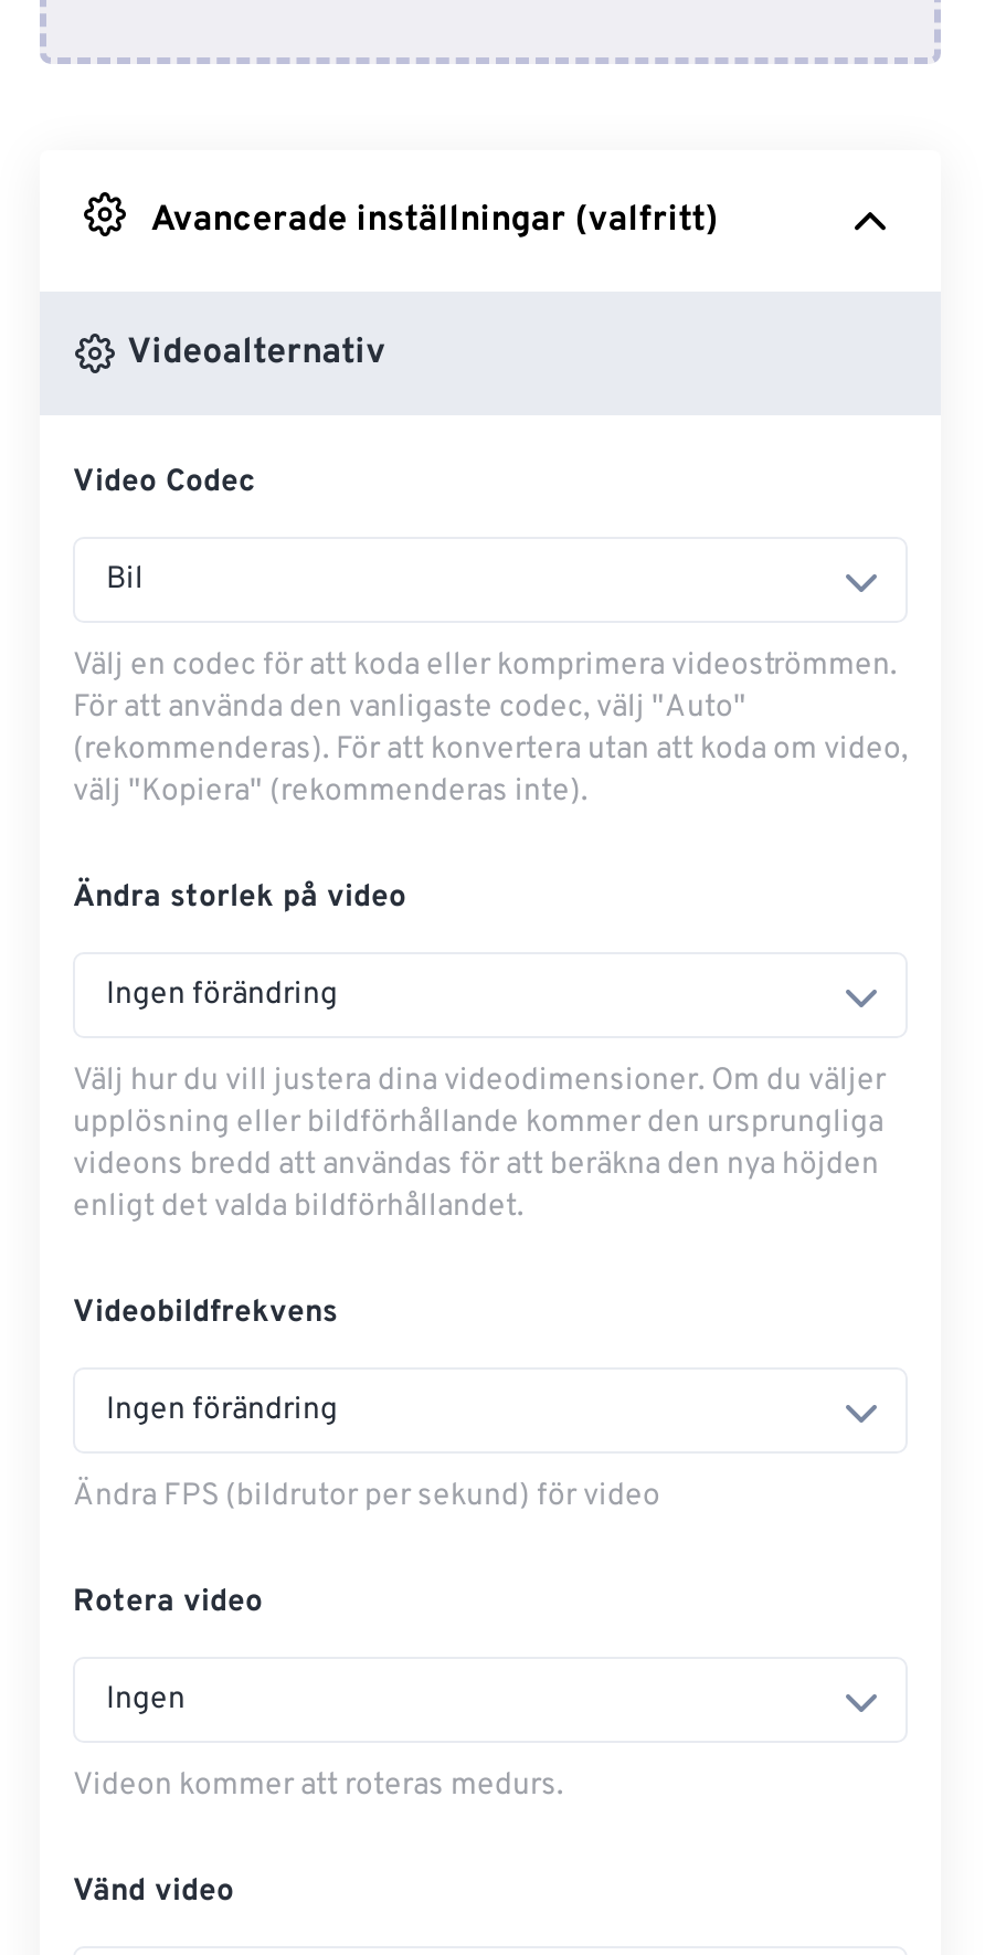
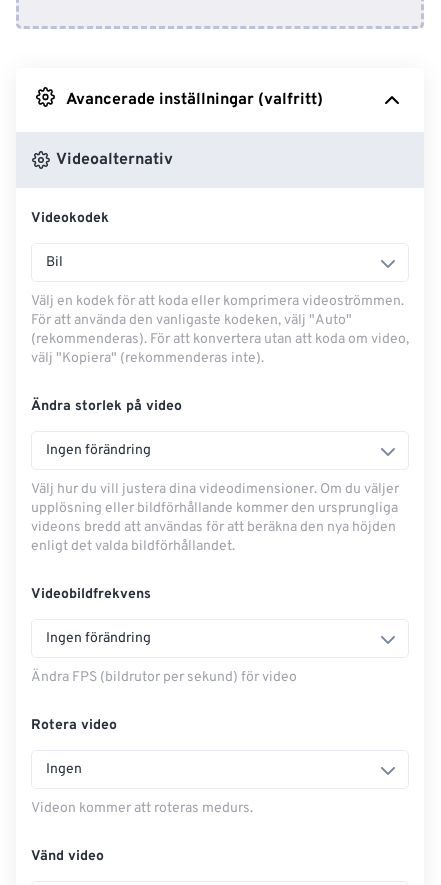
[73,464,256,501] Video Codec -> [31,210,109,227] Videokodek
[73,647,897,685] Välj en codec för att koda eller komprimera videoströmmen. -> [31,293,404,310] Välj en kodek för att koda eller komprimera videoströmmen.
[73,689,746,727] För att använda den vanligaste codec, välj "Auto" -> [31,312,352,329] För att använda den vanligaste kodeken, välj "Auto"

